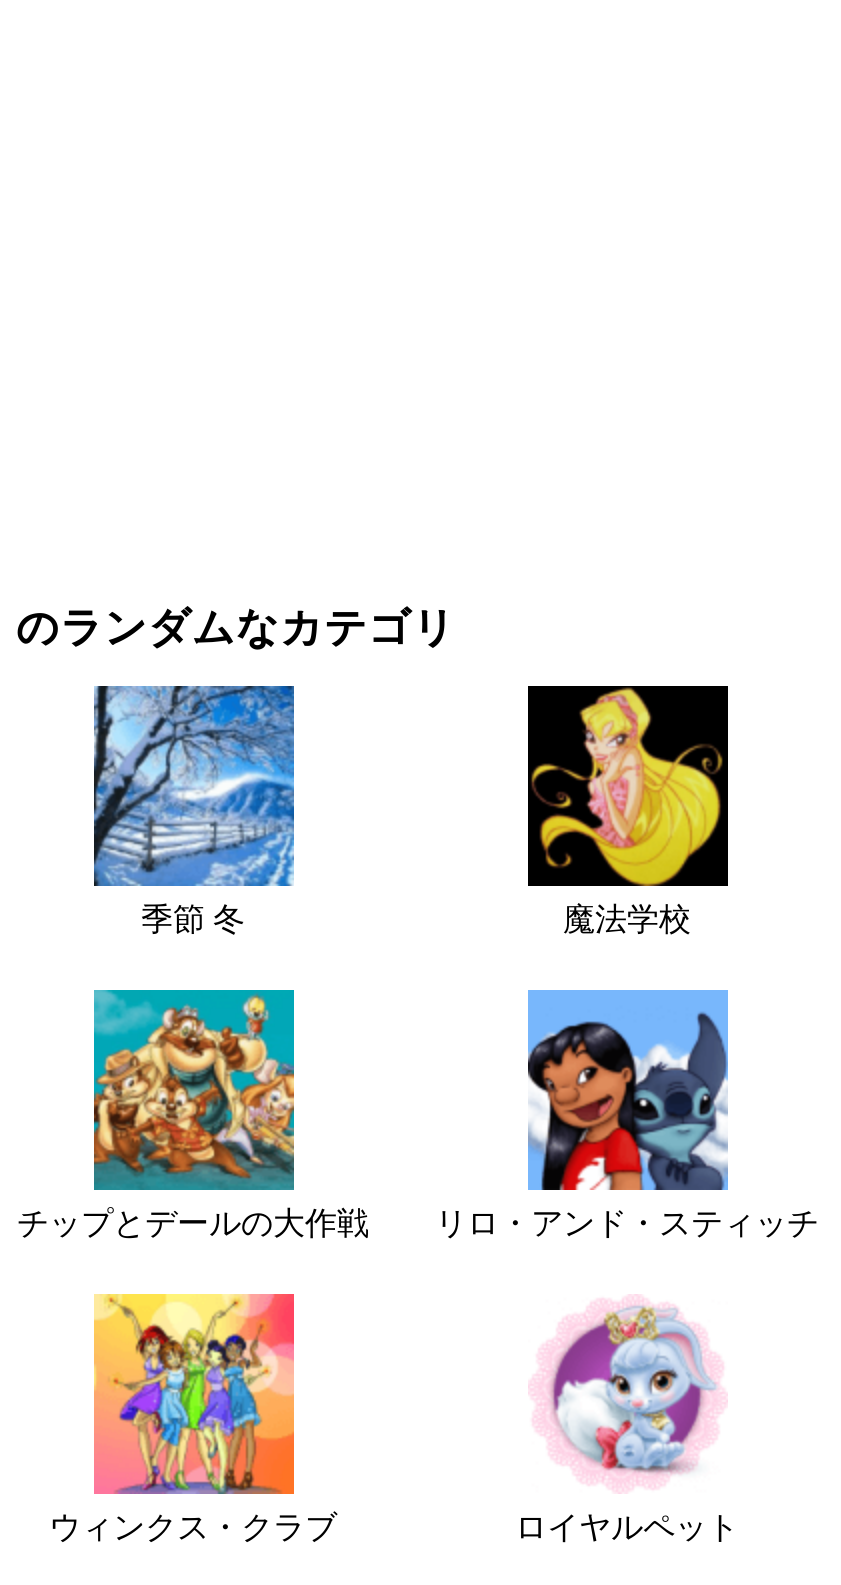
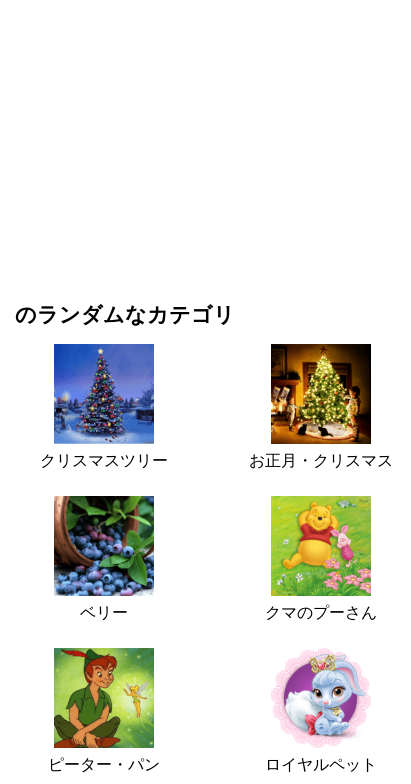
[92,684,691,937] [image] | 季節 冬 | 魔法学校 -> [39,343,392,469] [image] | クリスマスツリー | お正月・クリスマス
[526,686,726,888] [image] -> [270,344,371,445] [image]
[17,988,819,1241] [image] | チップとデールの大作戦 | リロ・アンド・スティッチ -> [53,495,376,621] [image] | ベリー | クマのプーさん
[526,988,730,1192] [image] -> [270,495,372,597] [image]
[49,1292,337,1545] [image] | ウィンクス・クラブ -> [47,647,159,773] [image] | ピーター・パン

